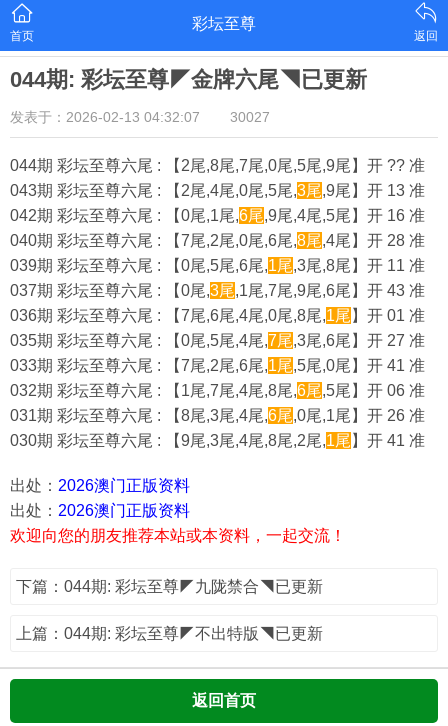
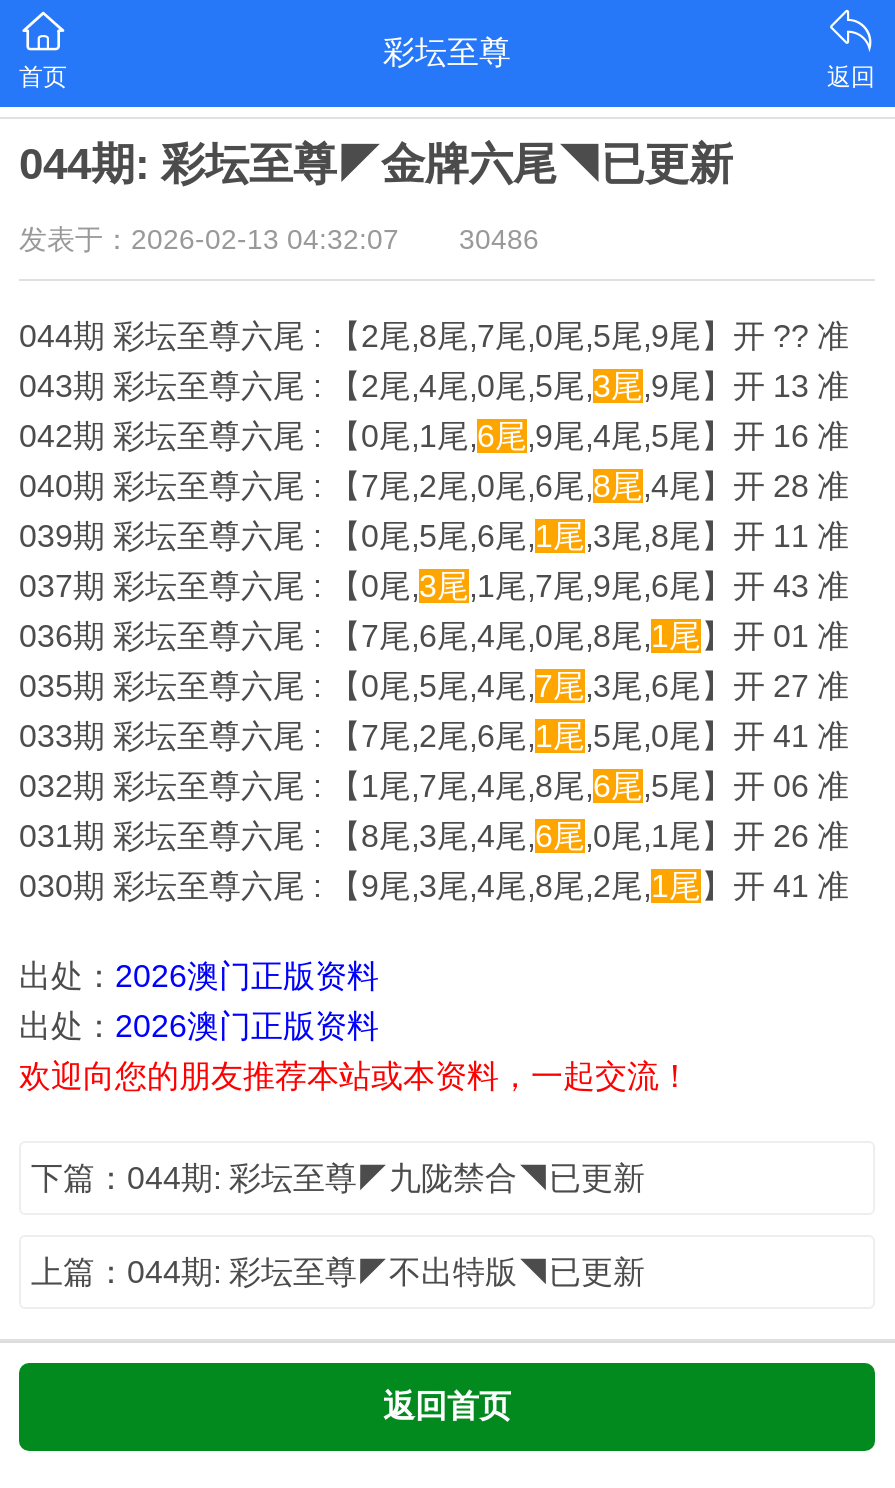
[10,109,270,125] 发表于：2026-02-13 04:32:07 30027 -> [19,223,539,255] 发表于：2026-02-13 04:32:07 30486

